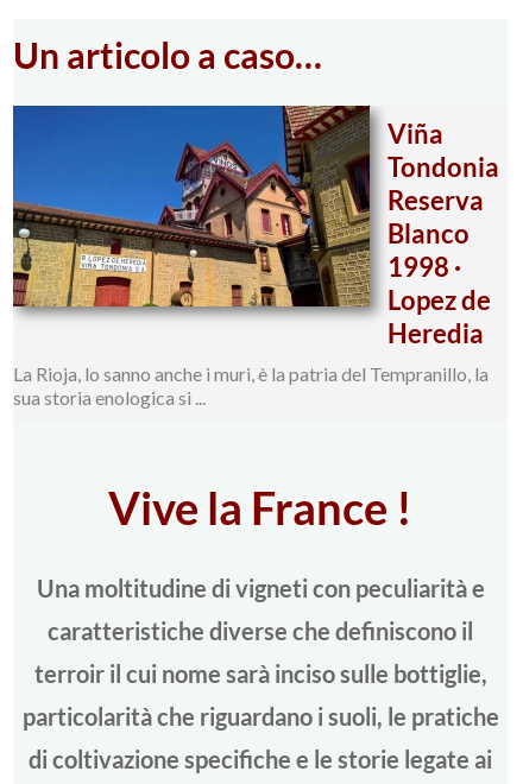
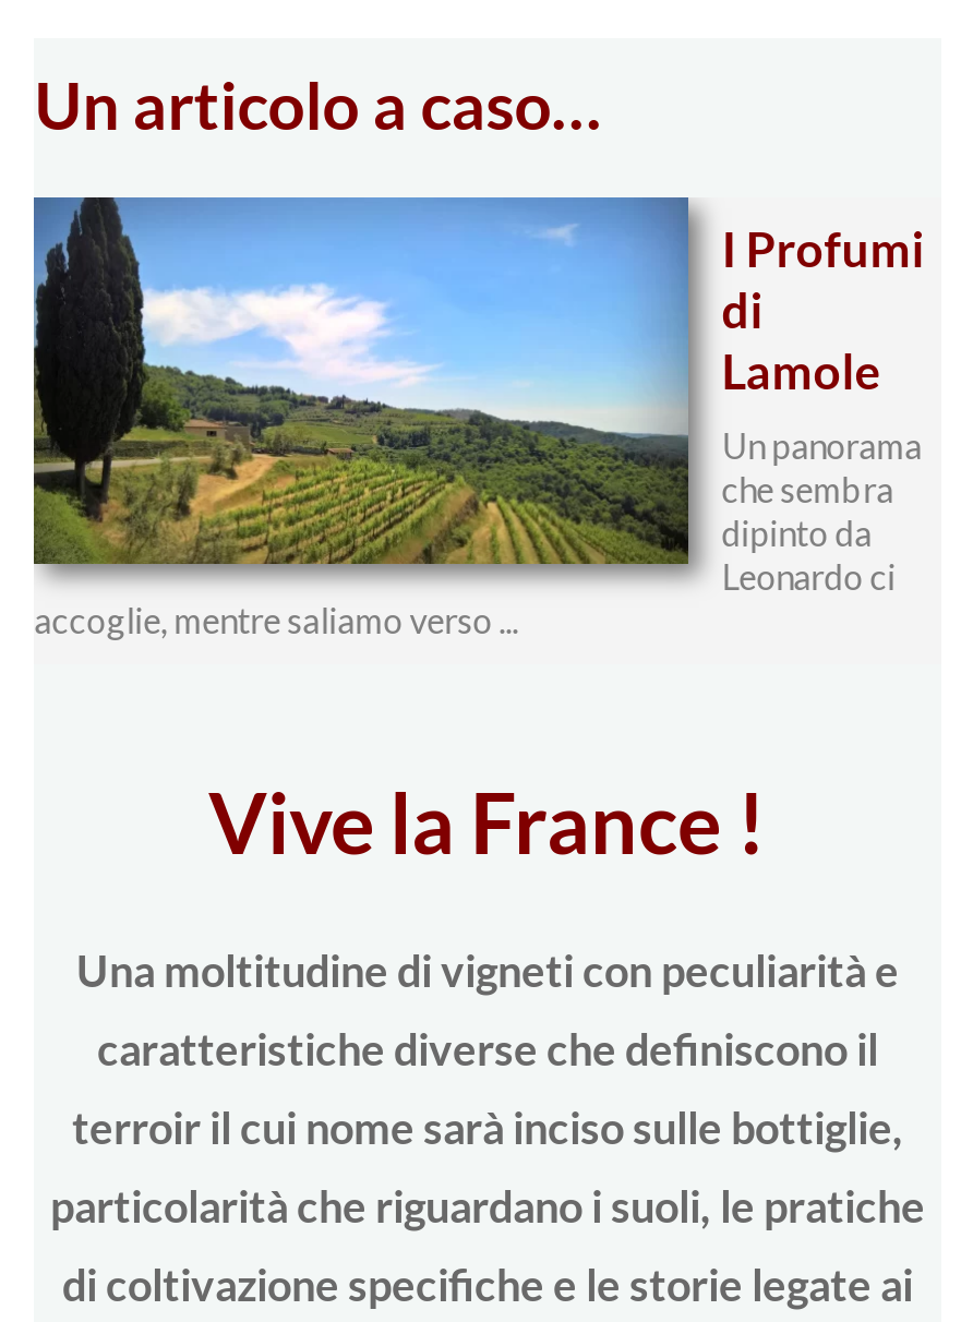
[12,105,499,408] [image] | Viña | Tondonia | Reserva | Blanco | 1998 · | Lopez de | Heredia | La Rioja, lo sanno anche i muri, è la patria del Tempranillo, la | sua storia enologica si ... -> [32,195,924,639] [image] | I Profumi | di | Lamole | Un panorama | che sembra | dipinto da | Leonardo ci | accoglie, mentre saliamo verso ...

